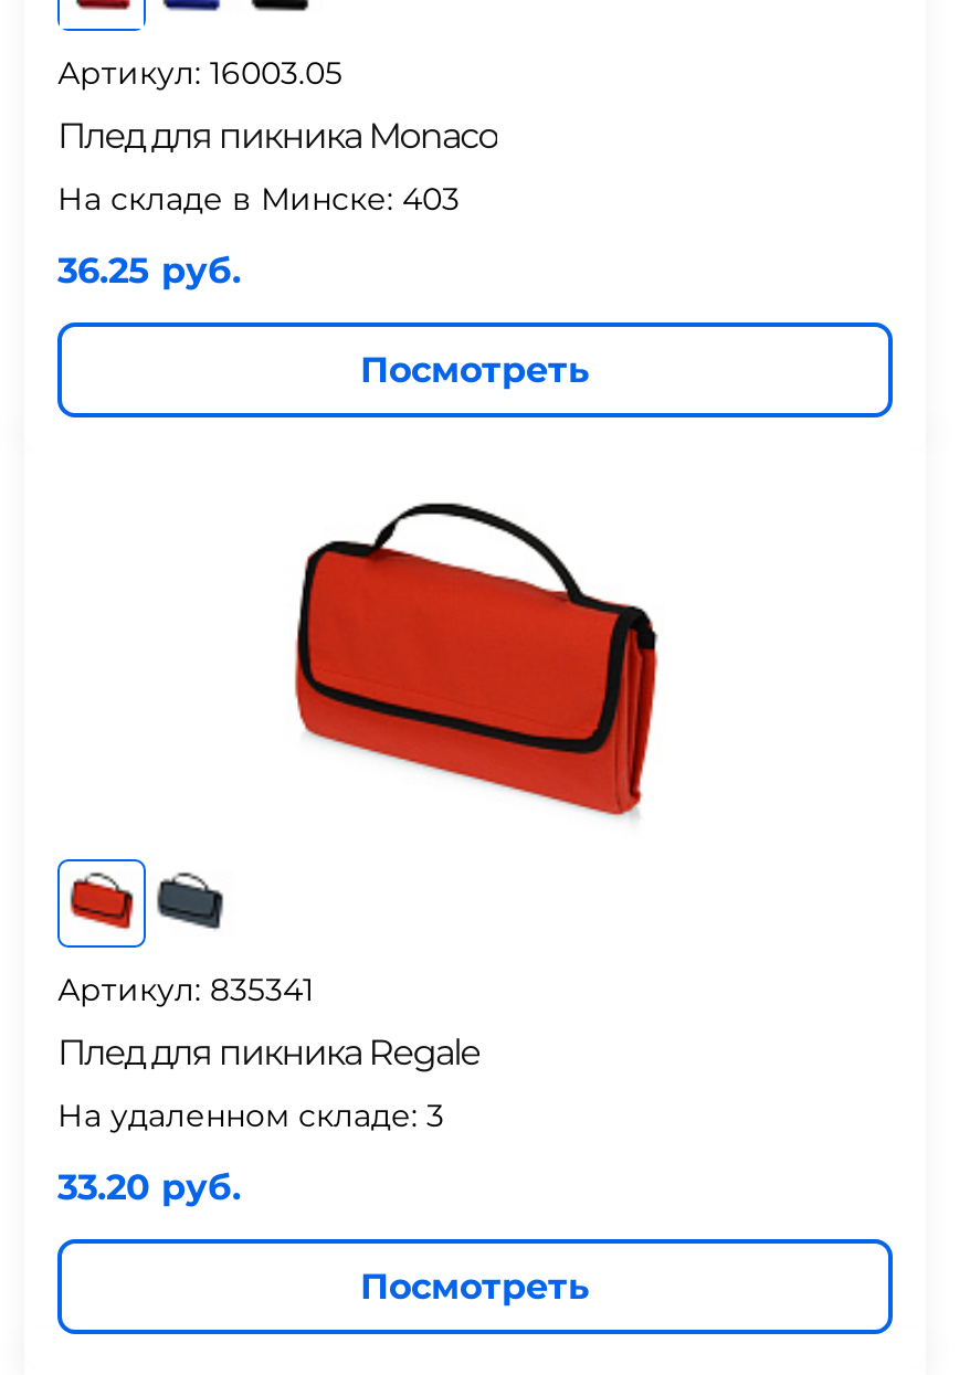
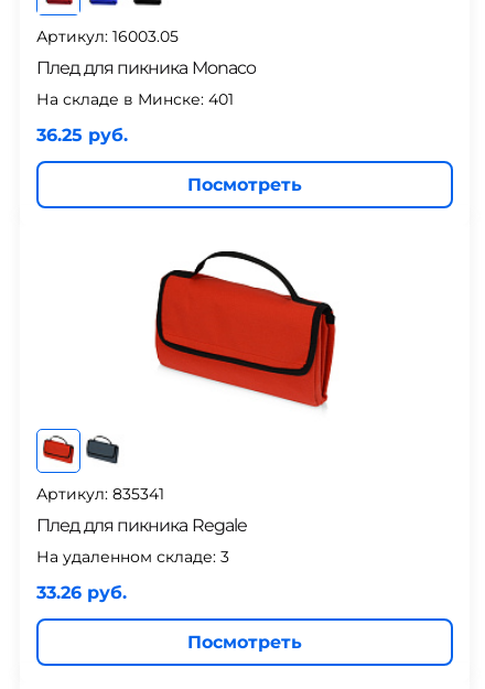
[57,179,460,219] На складе в Минске: 403 -> [36,89,234,109] На складе в Минске: 401
[57,1166,241,1208] 33.20 руб. -> [36,582,127,603] 33.26 руб.

